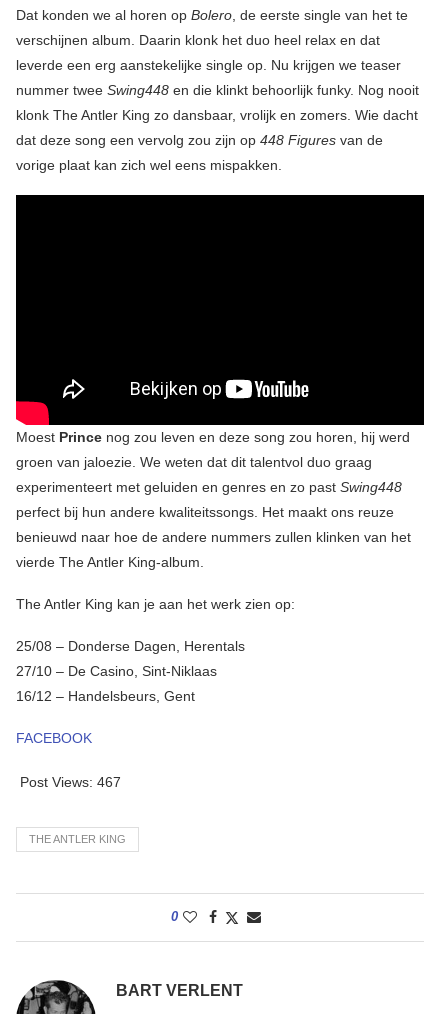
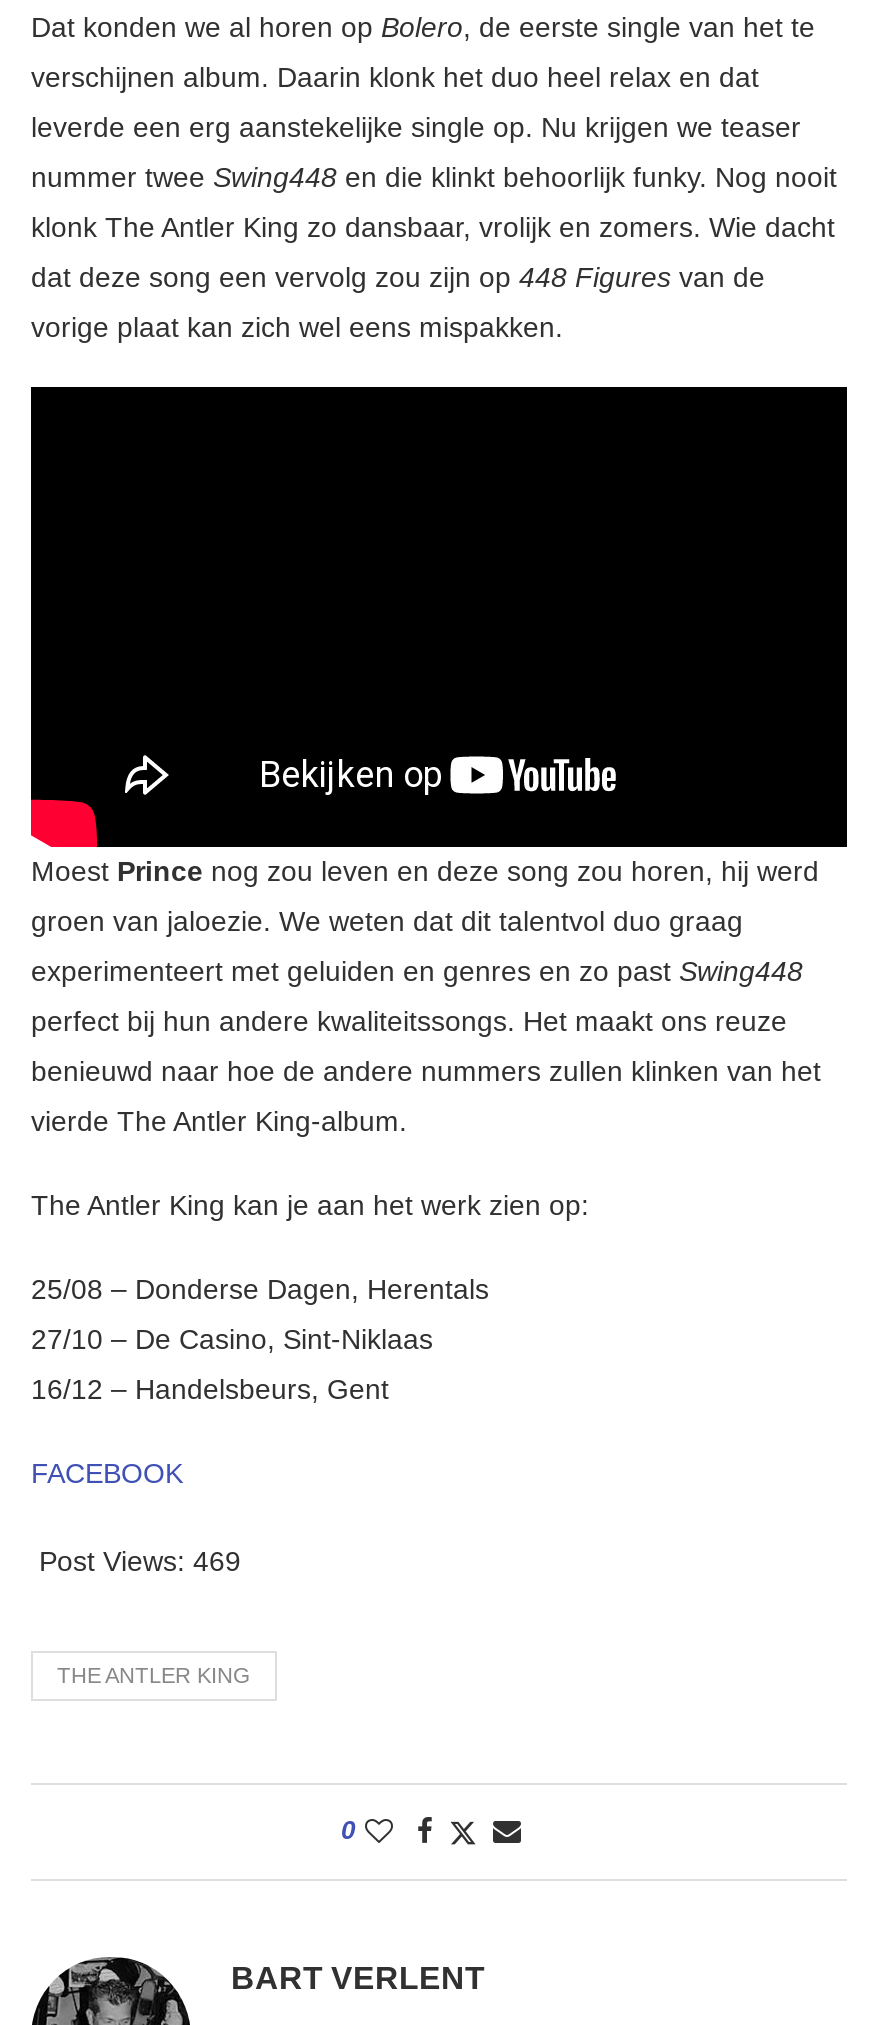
[20,774,121,790] Post Views: 467 -> [39,1545,241,1577] Post Views: 469

